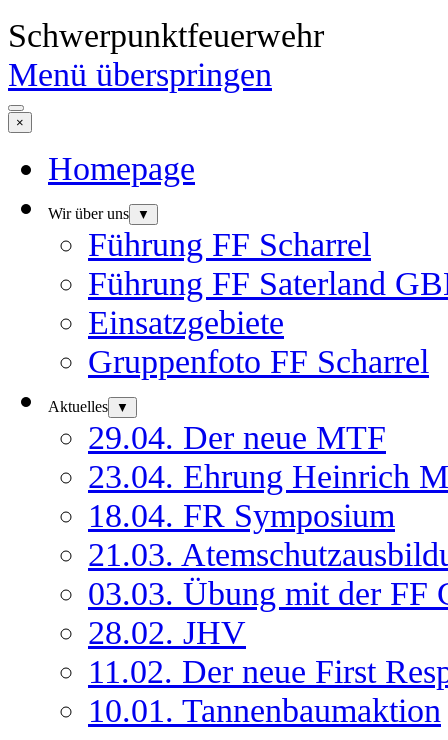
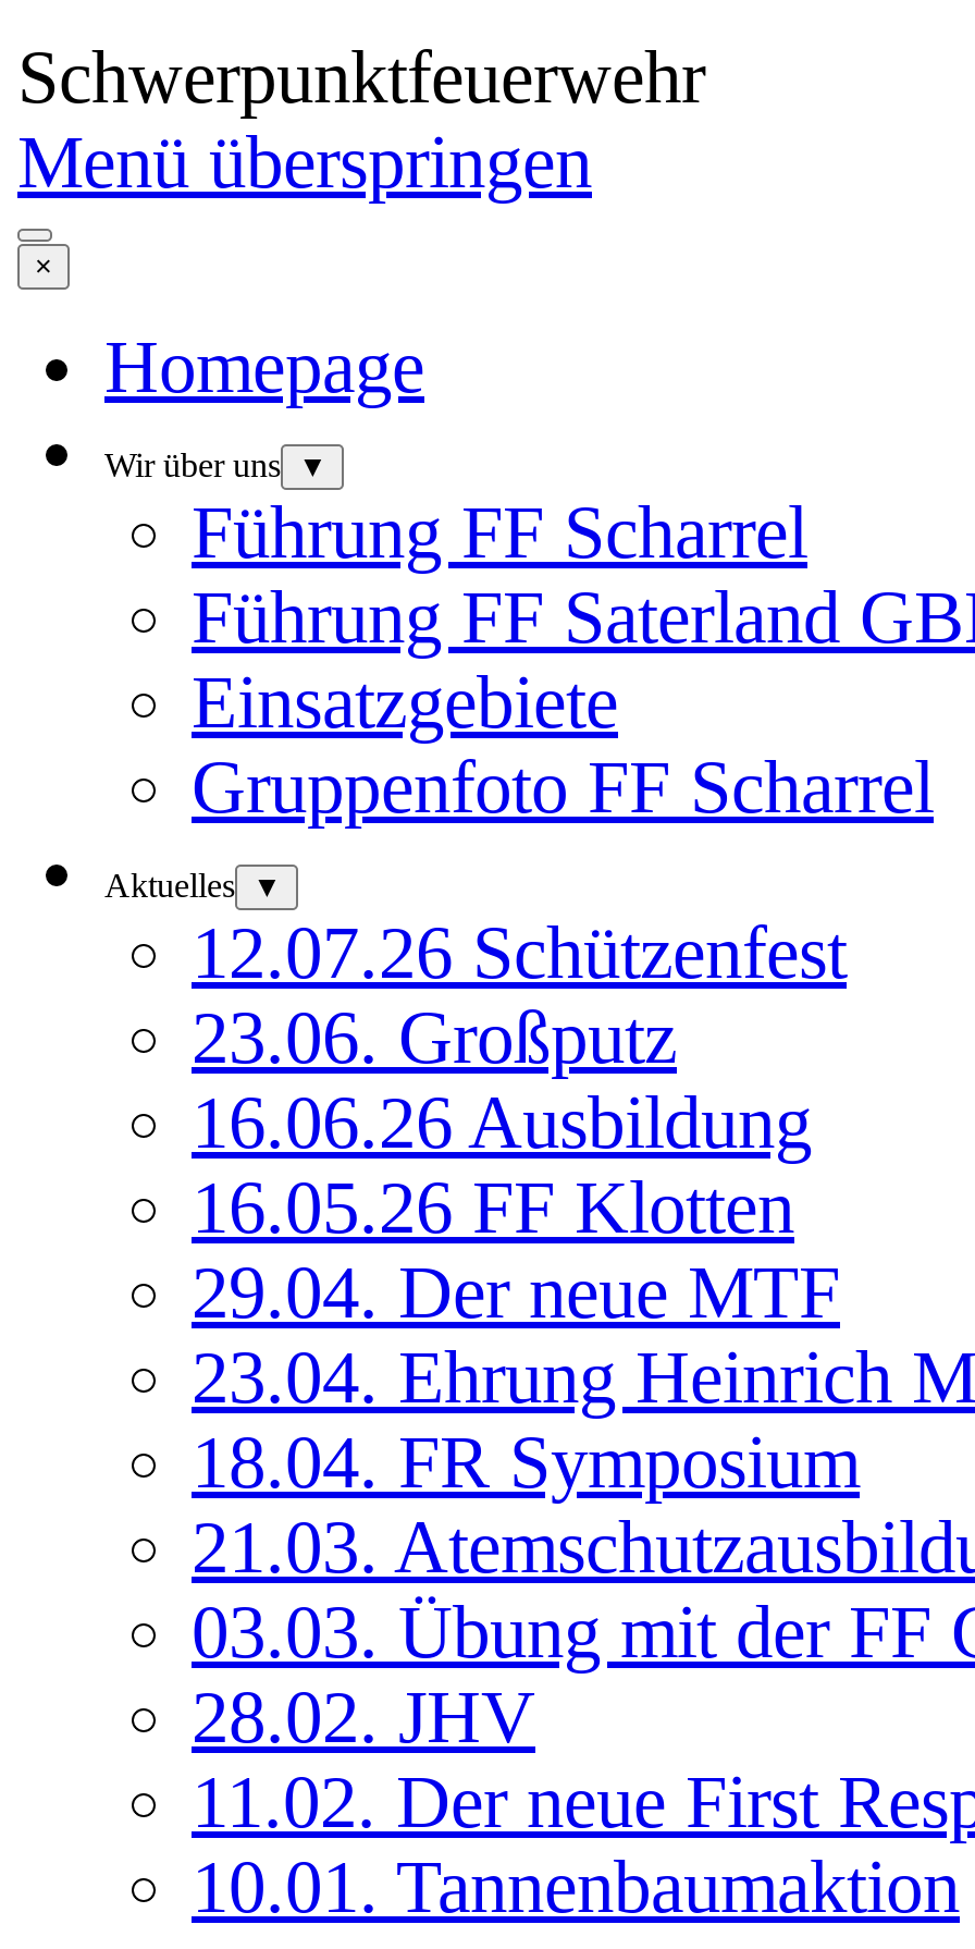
none -> [192,910,847,1248] 12.07.26 Schützenfest | 23.06. Großputz | 16.06.26 Ausbildung | 16.05.26 FF Klotten

